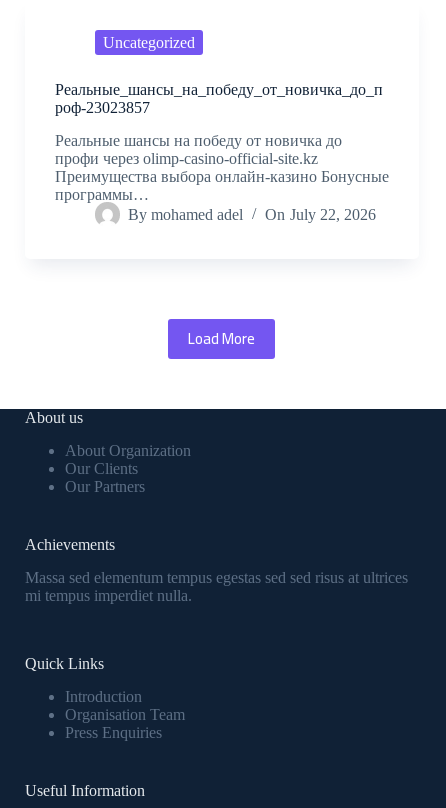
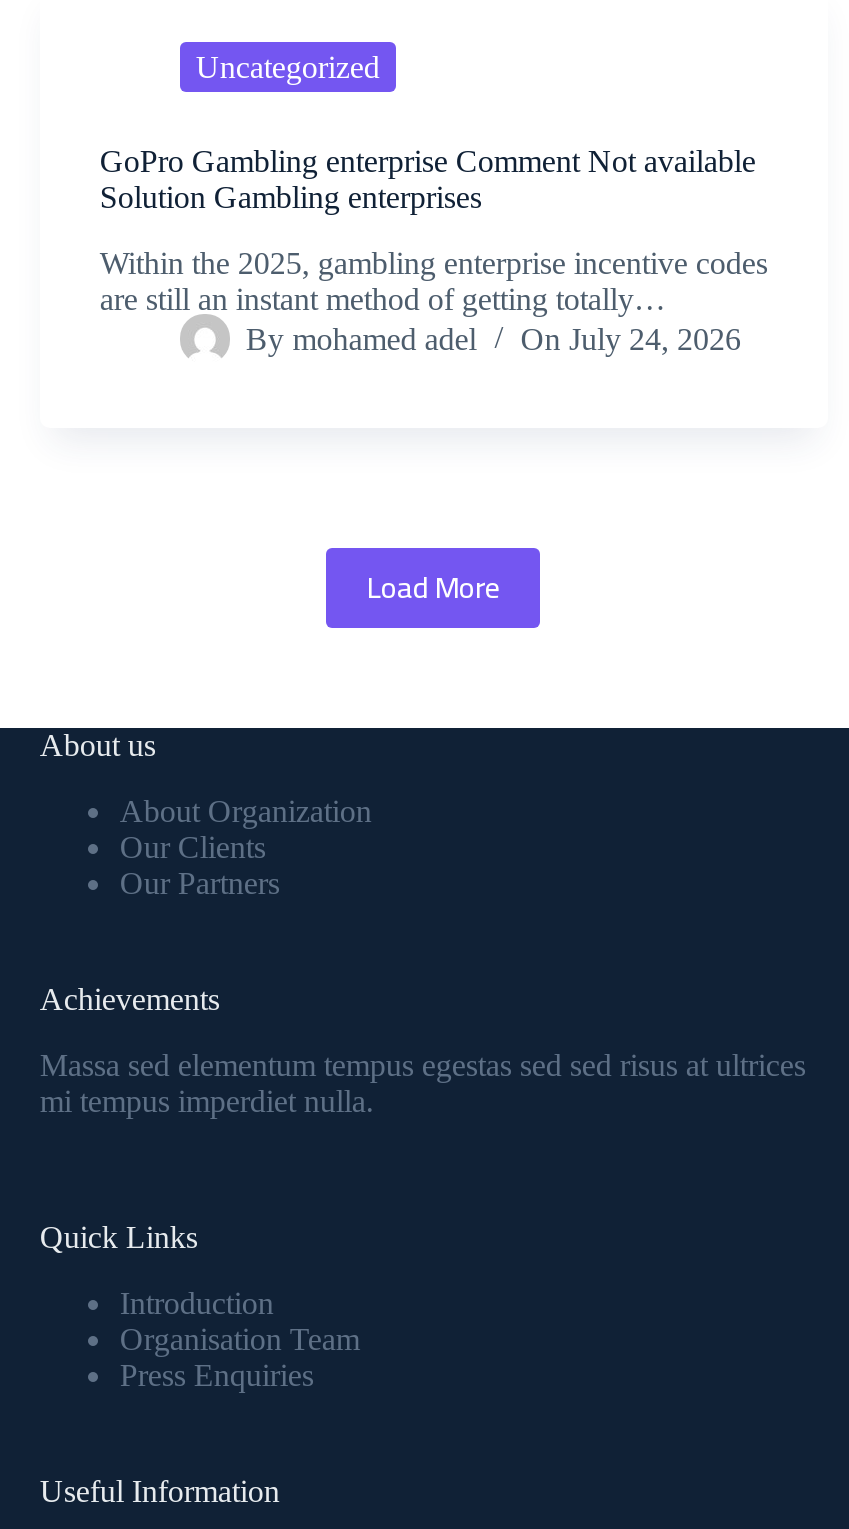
[55,81,383,116] Реальные_шансы_на_победу_от_новичка_до_п | роф-23023857 -> [100,144,756,214] GoPro Gambling enterprise Comment Not available | Solution Gambling enterprises
[55,132,389,203] Реальные шансы на победу от новичка до | профи через olimp-casino-official-site.kz | Преимущества выбора онлайн-казино Бонусные | программы… -> [100,246,768,316] Within the 2025, gambling enterprise incentive codes | are still an instant method of getting totally…
[128,206,375,223] By mohamed adel On July 22, 2026 -> [246,322,741,356] By mohamed adel On July 24, 2026

